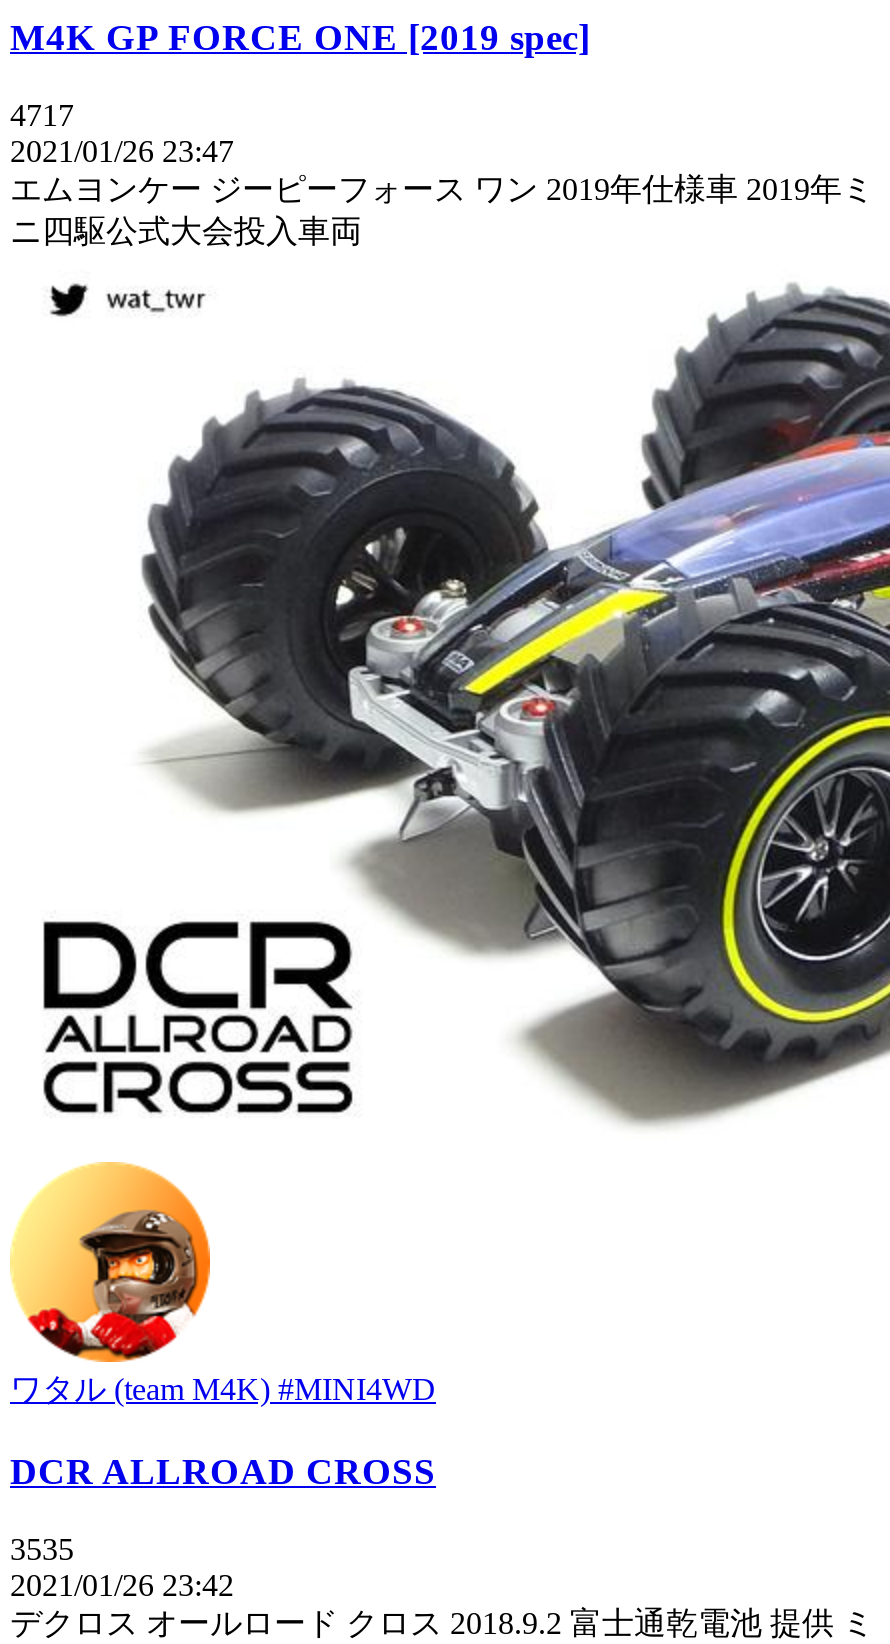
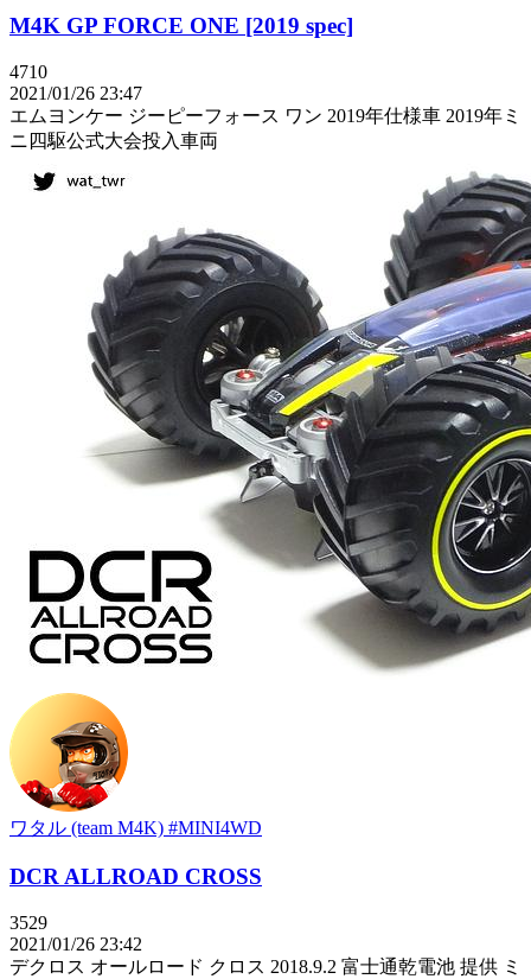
[10,98,74,132] 4717 -> [9,62,47,82] 4710
[10,1531,74,1565] 3535 -> [9,912,47,932] 3529

